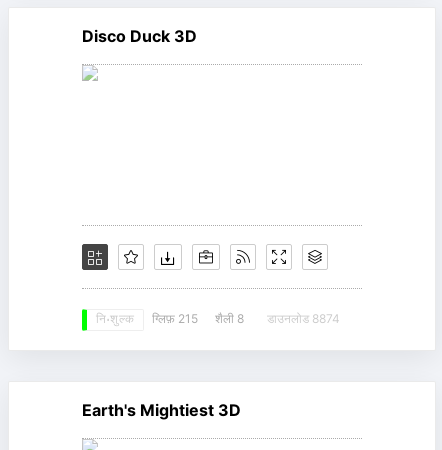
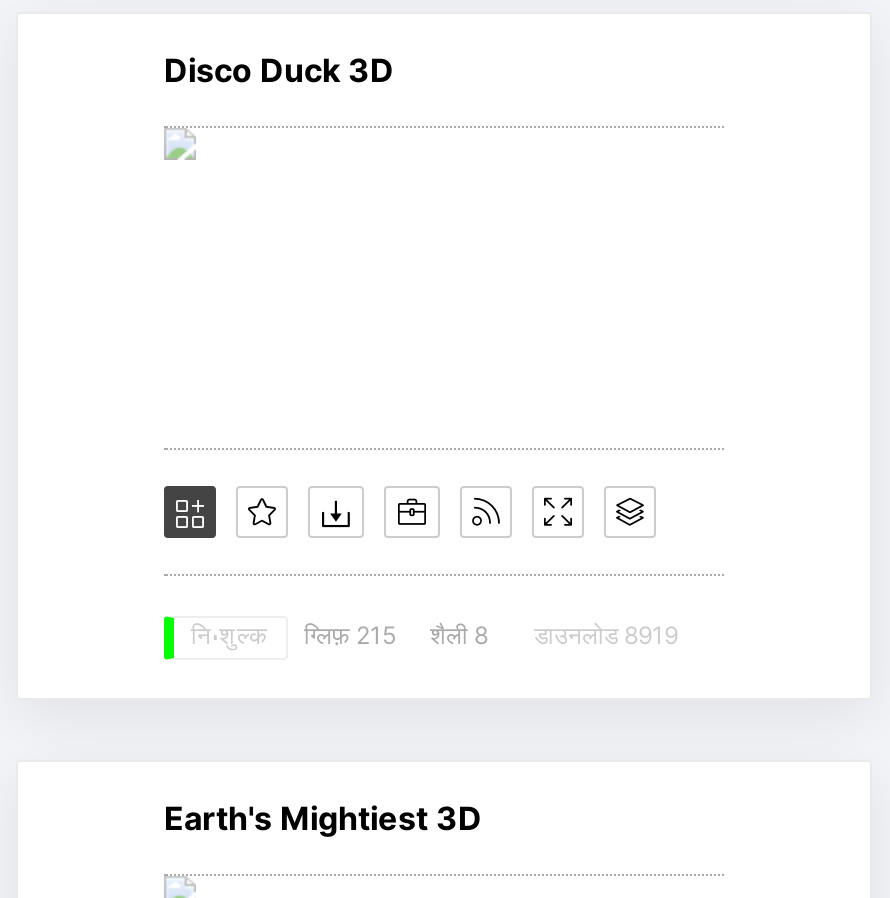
[95,311,340,329] नि: शुल्क ग्लिफ़ 215 शैली 8 डाउनलोड 8874 -> [191,620,678,656] नि: शुल्क ग्लिफ़ 215 शैली 8 डाउनलोड 8919

